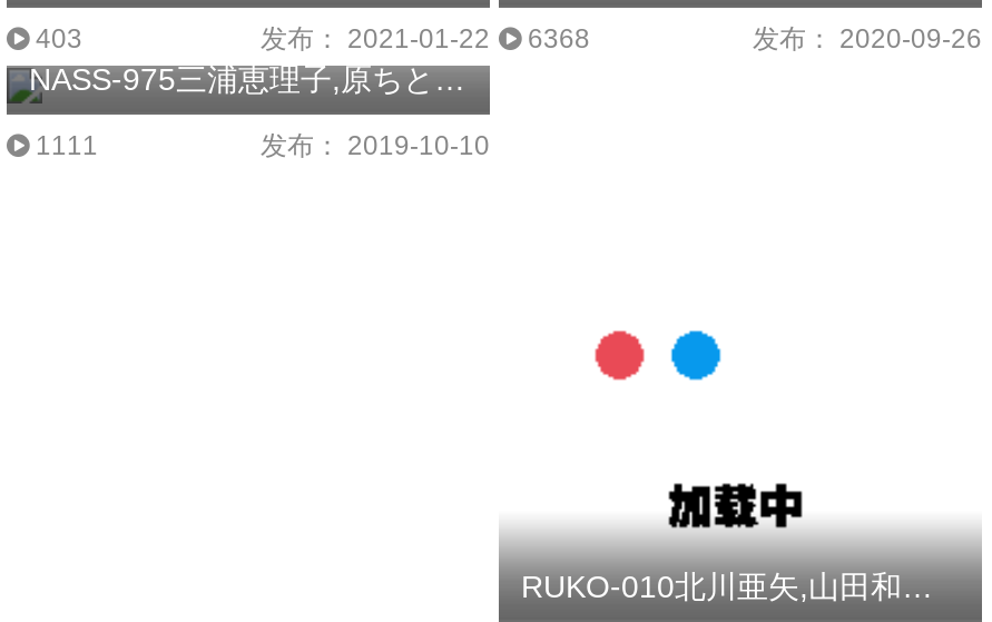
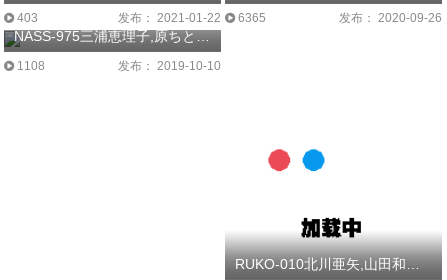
[261,23,590,54] 发布： 2021-01-22 6368 -> [118,11,266,25] 发布： 2021-01-22 6365
[29,129,98,160] 1111 -> [14,59,45,73] 1108

